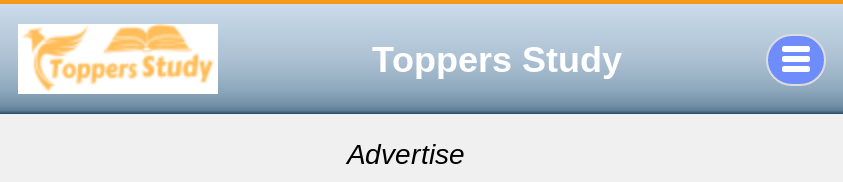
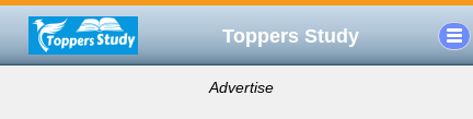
[16,22,220,96] [image] -> [27,15,139,56] [image]

